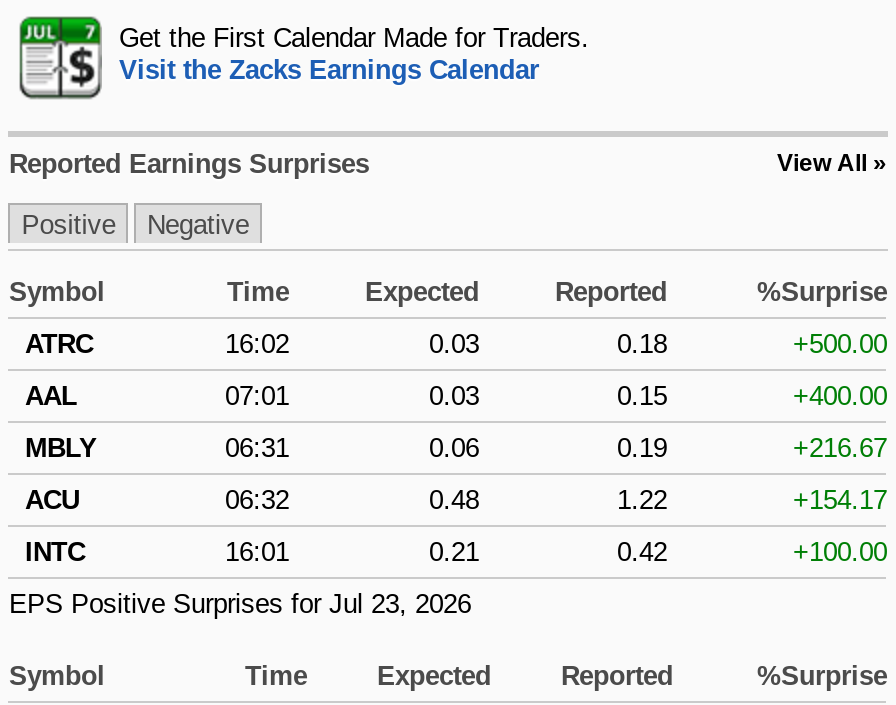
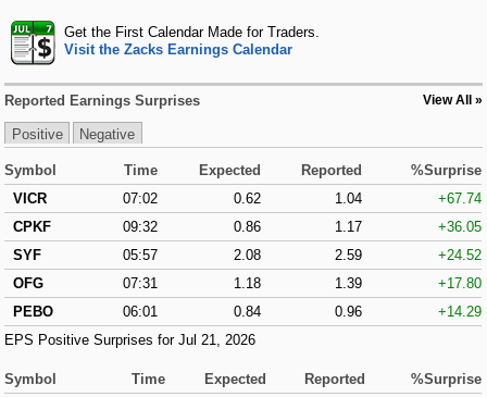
[25,329,887,359] ATRC | 16:02 | 0.03 | 0.18 | +500.00 -> [14,190,482,207] VICR | 07:02 | 0.62 | 1.04 | +67.74
[25,381,887,411] AAL | 07:01 | 0.03 | 0.15 | +400.00 -> [14,219,482,235] CPKF | 09:32 | 0.86 | 1.17 | +36.05
[25,433,887,463] MBLY | 06:31 | 0.06 | 0.19 | +216.67 -> [14,247,482,263] SYF | 05:57 | 2.08 | 2.59 | +24.52
[25,485,887,515] ACU | 06:32 | 0.48 | 1.22 | +154.17 -> [14,275,482,291] OFG | 07:31 | 1.18 | 1.39 | +17.80
[25,537,887,567] INTC | 16:01 | 0.21 | 0.42 | +100.00 -> [14,303,482,320] PEBO | 06:01 | 0.84 | 0.96 | +14.29
[9,589,471,619] EPS Positive Surprises for Jul 23, 2026 -> [5,332,256,348] EPS Positive Surprises for Jul 21, 2026

